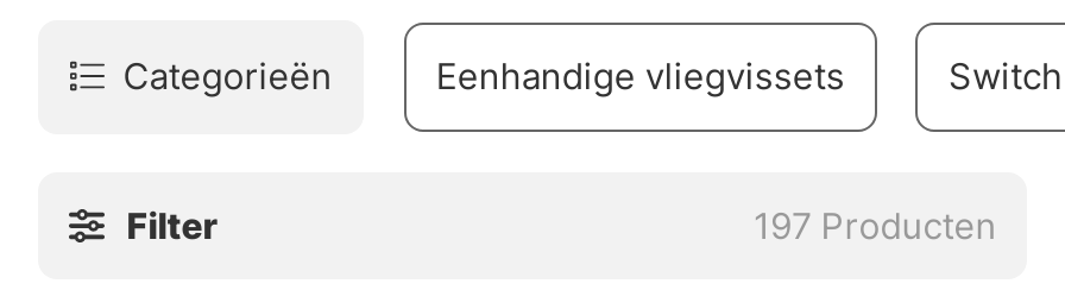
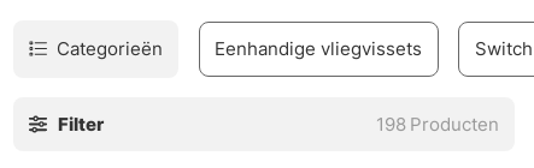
[754,203,997,248] 197 Producten -> [376,113,499,135] 198 Producten

